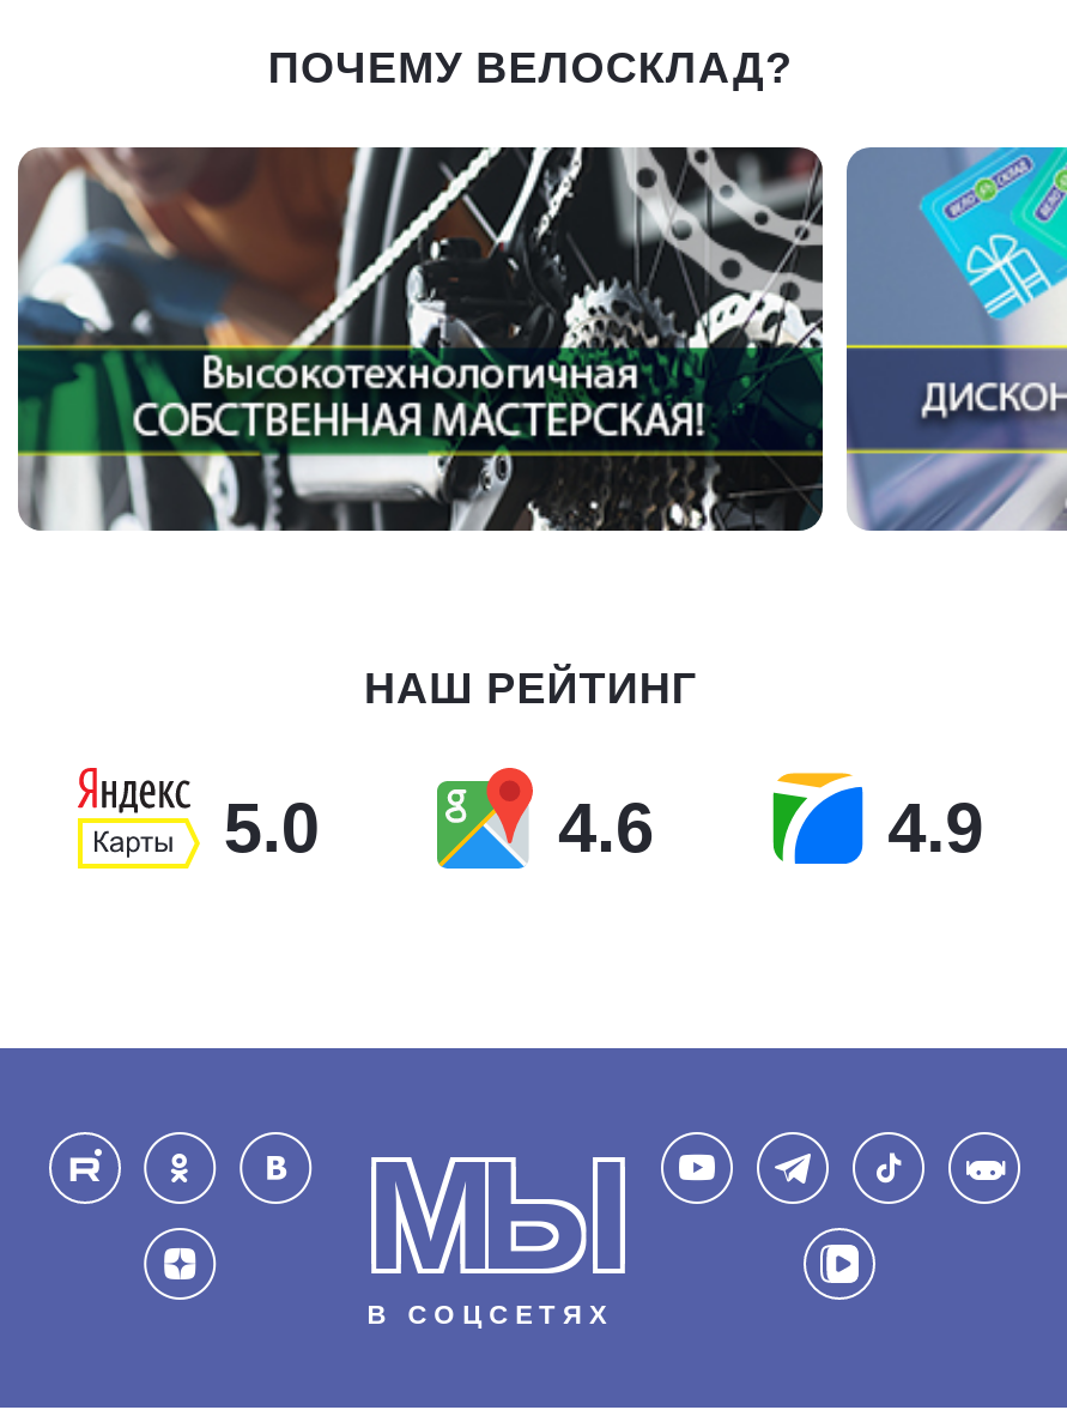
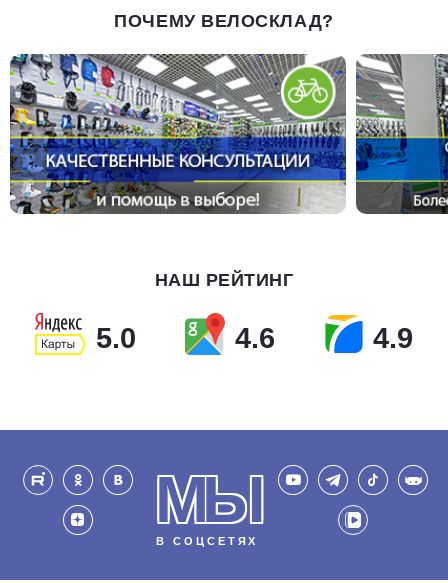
[16,145,825,533] [image] -> [9,53,347,215] [image]
[847,145,1060,531] [image] -> [355,53,445,215] [image]

